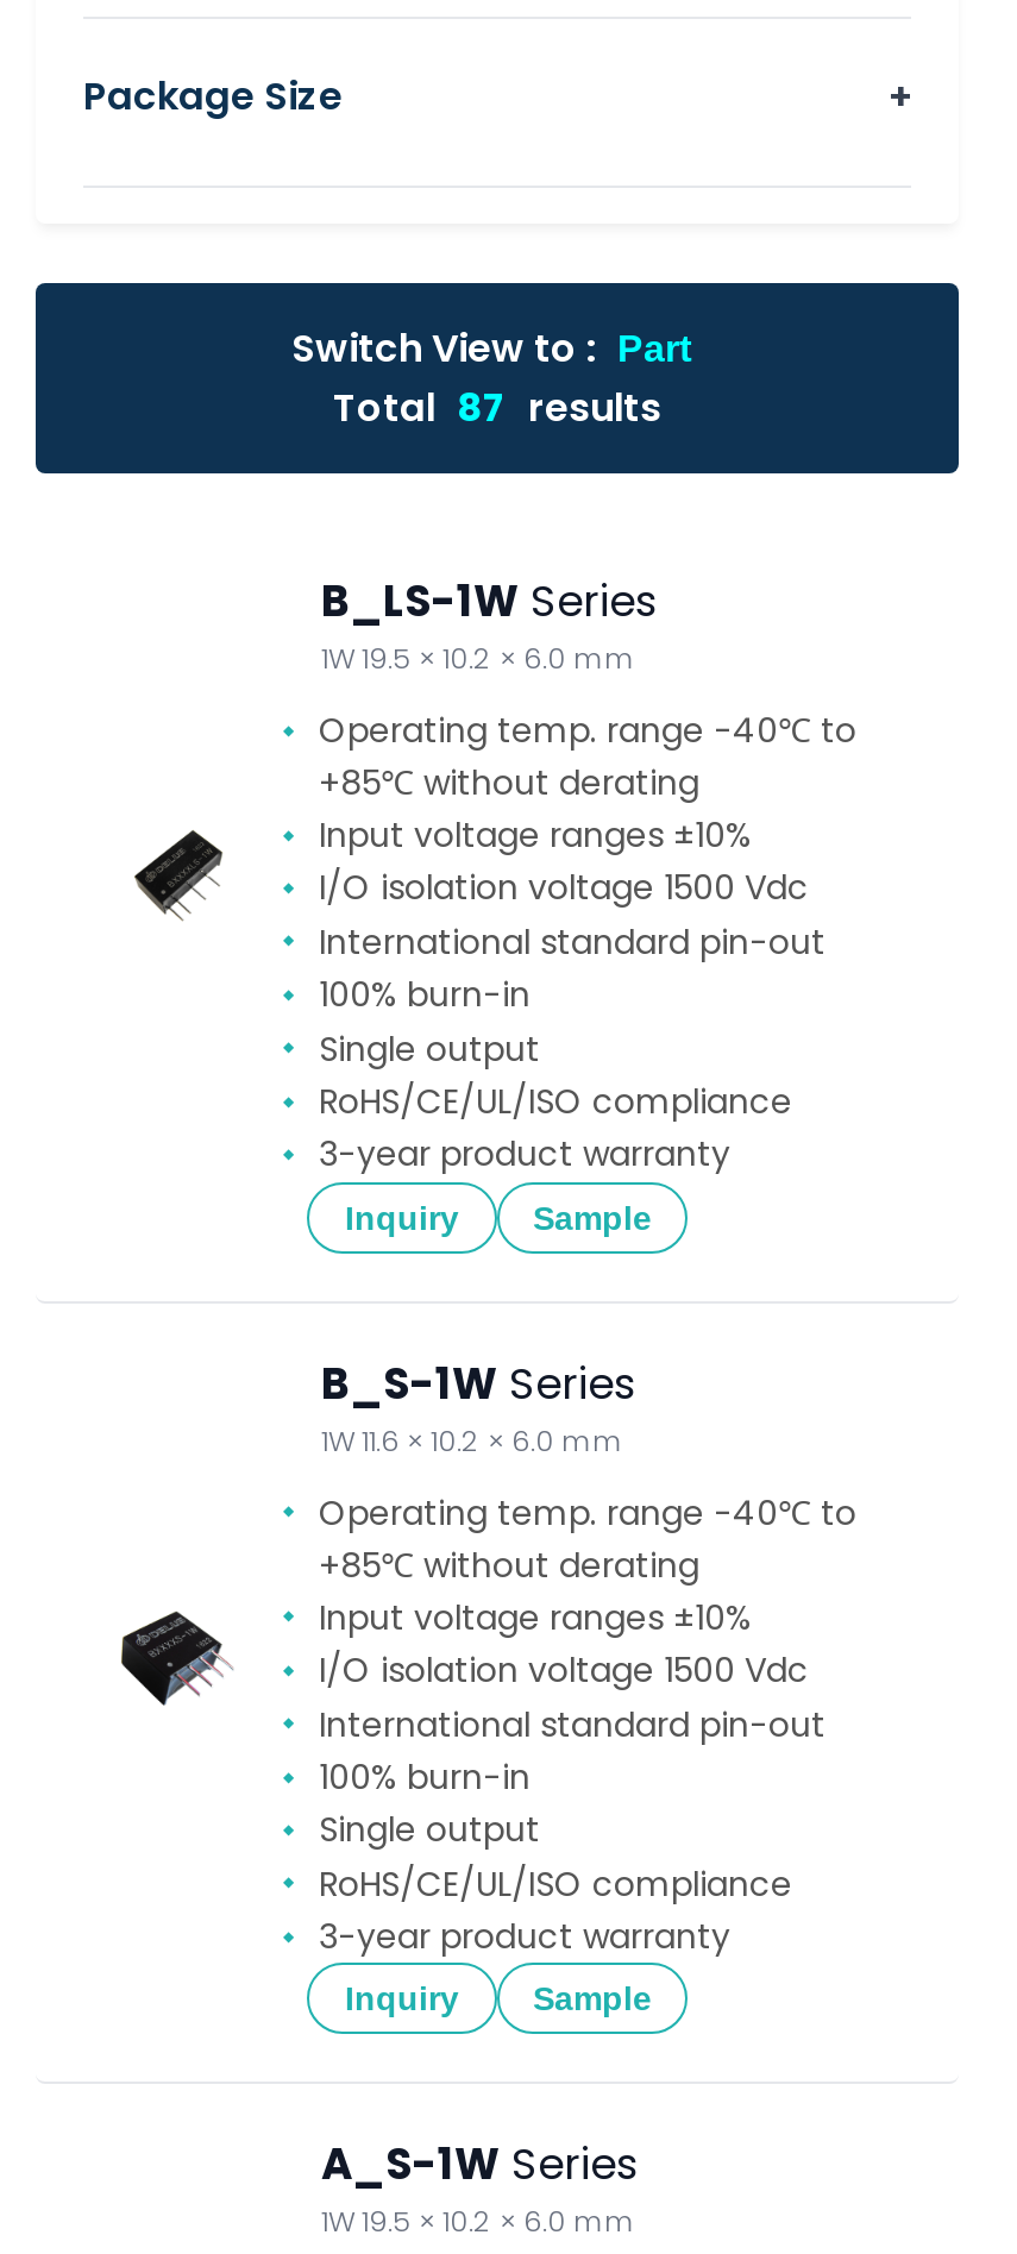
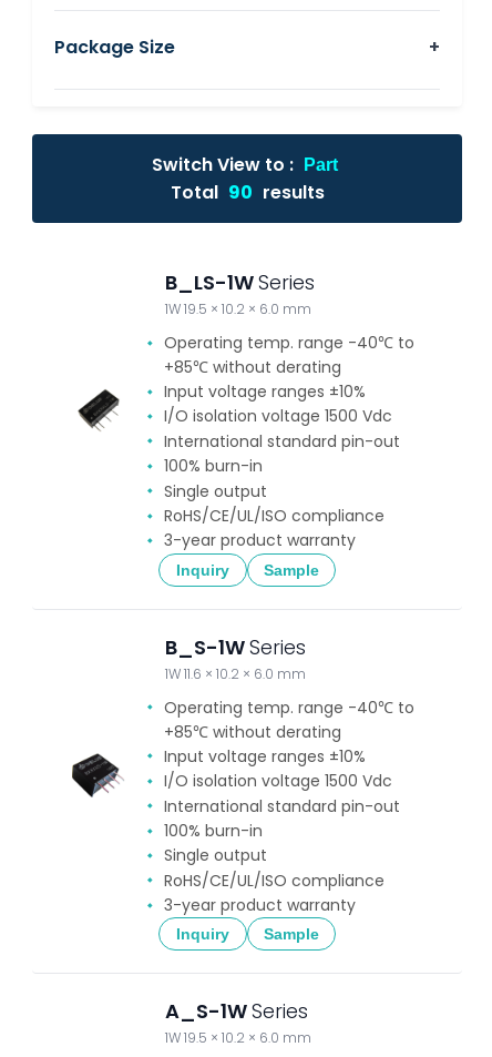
[333,381,661,435] Total 87 results -> [170,180,324,205] Total 90 results

